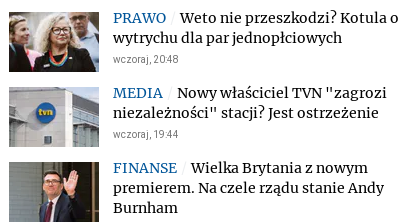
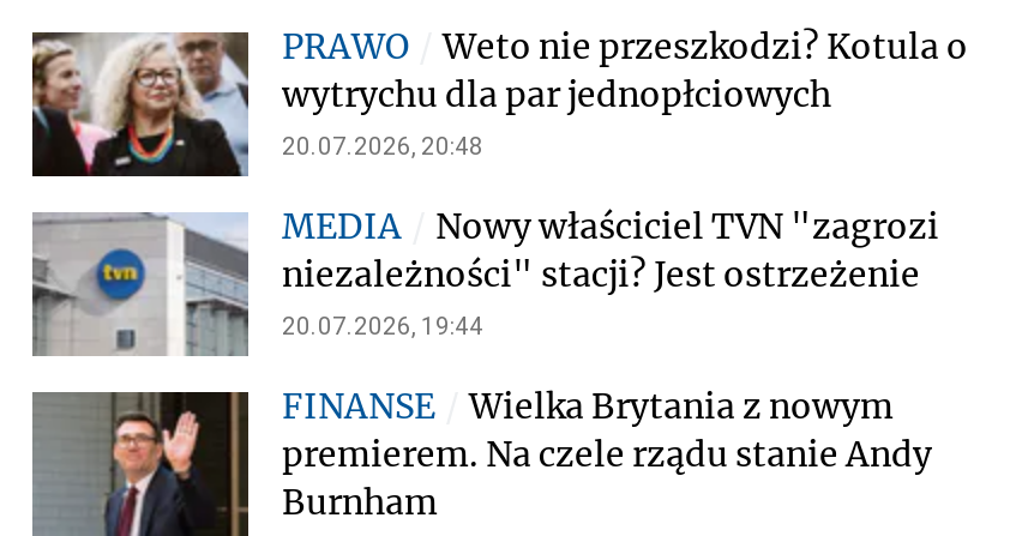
[113,54,179,65] wczoraj, 20:48 -> [282,133,483,159] 20.07.2026, 20:48
[113,129,179,140] wczoraj, 19:44 -> [282,313,483,339] 20.07.2026, 19:44

